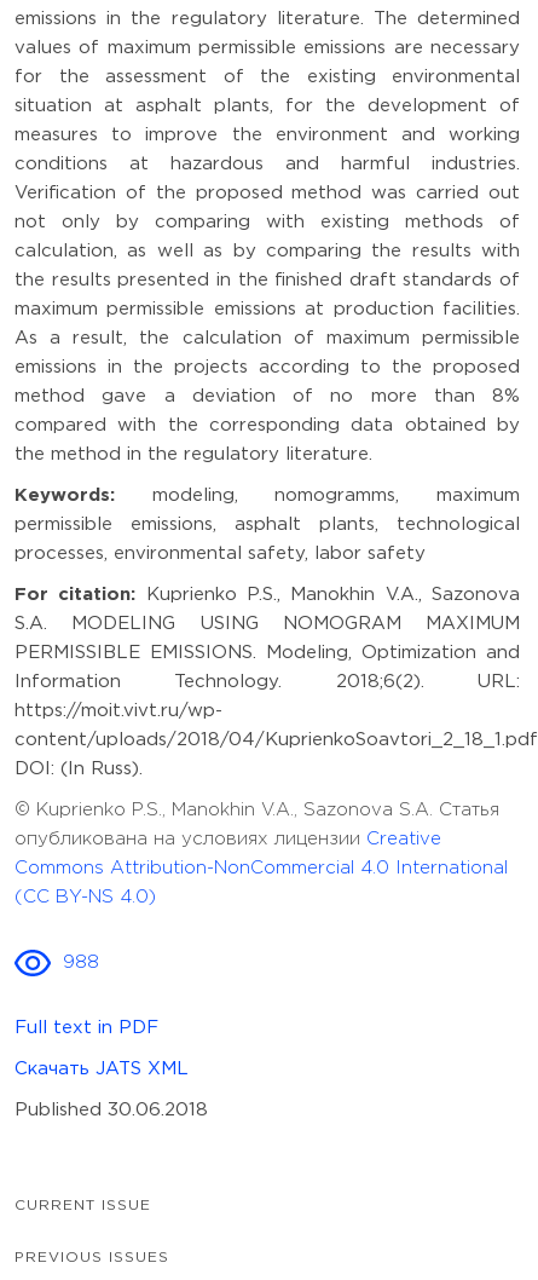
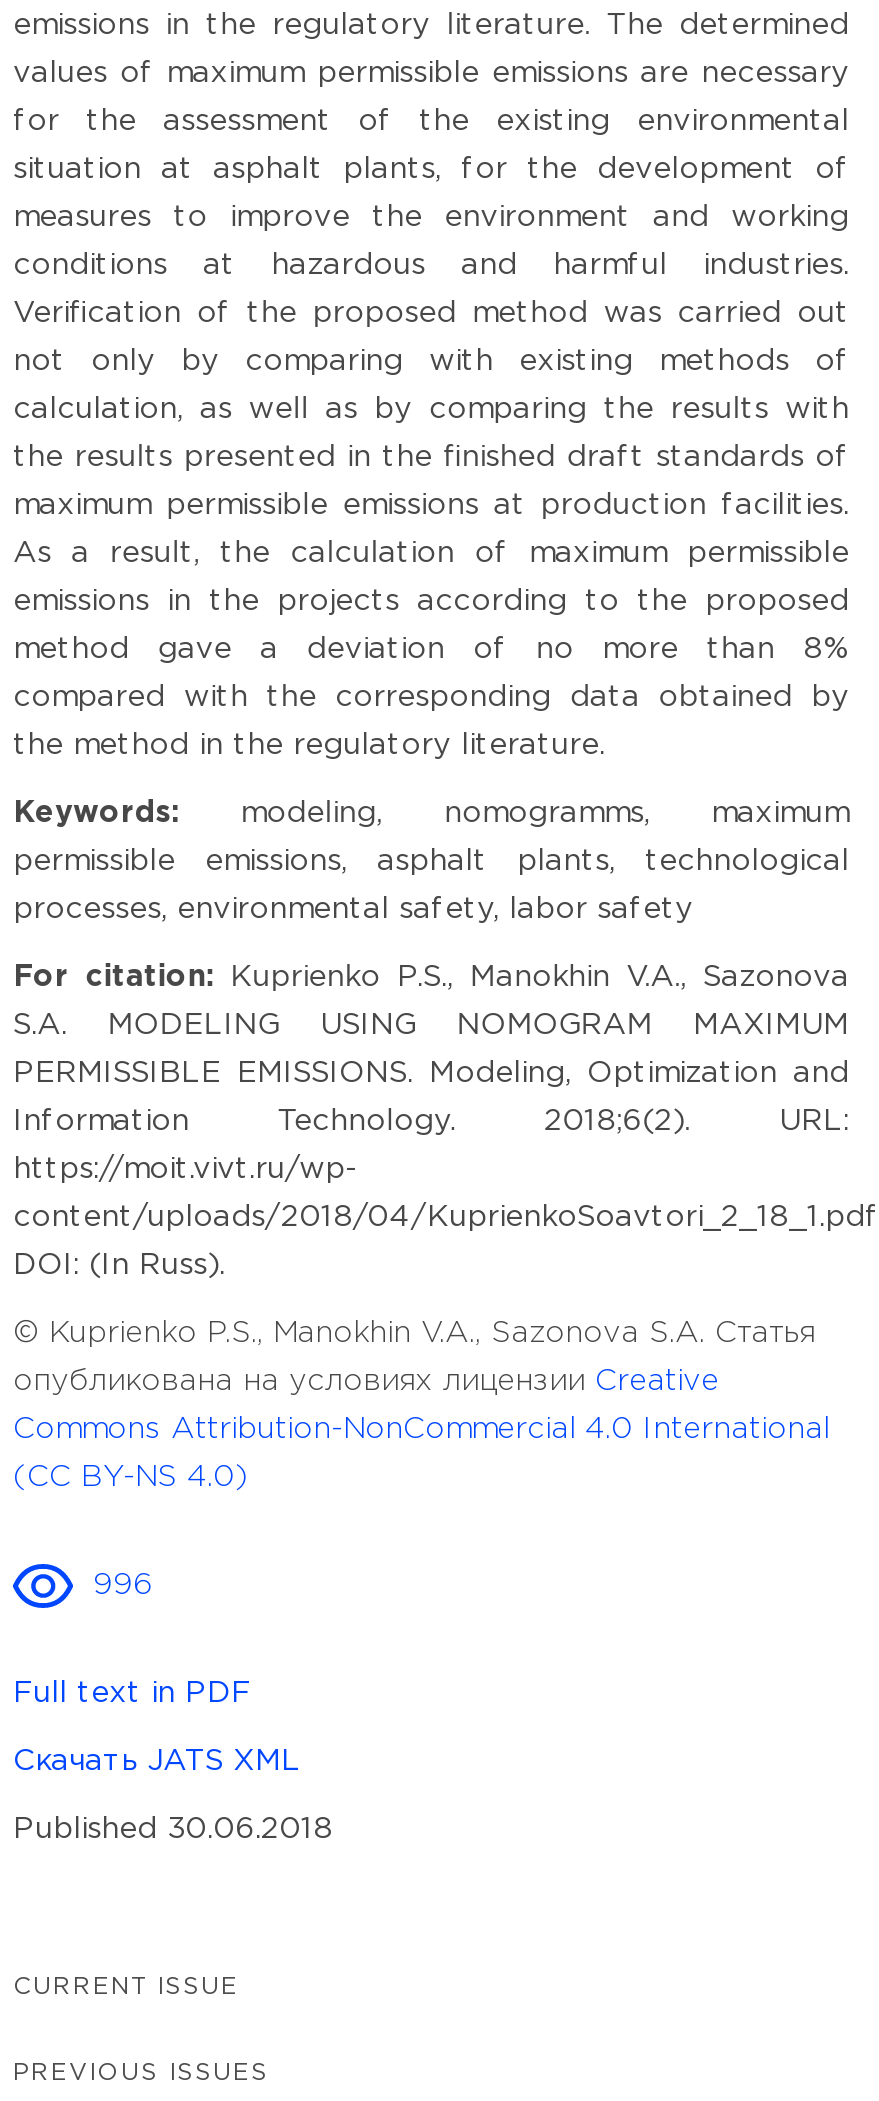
[63,955,99,970] 988 -> [93,1572,153,1598] 996

